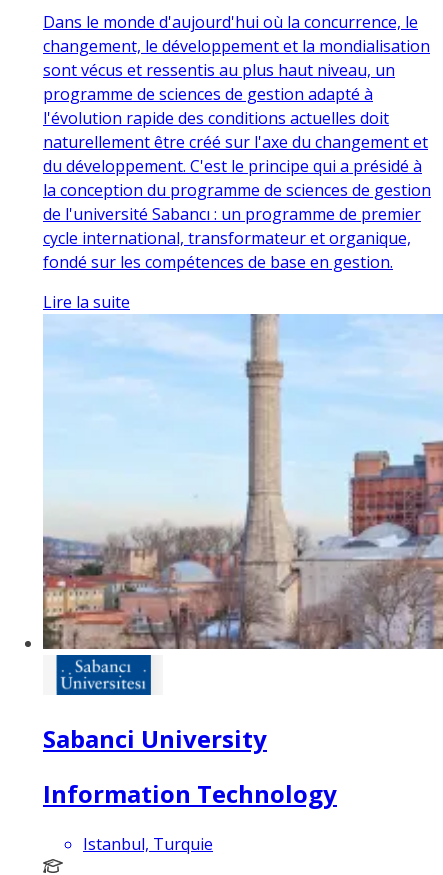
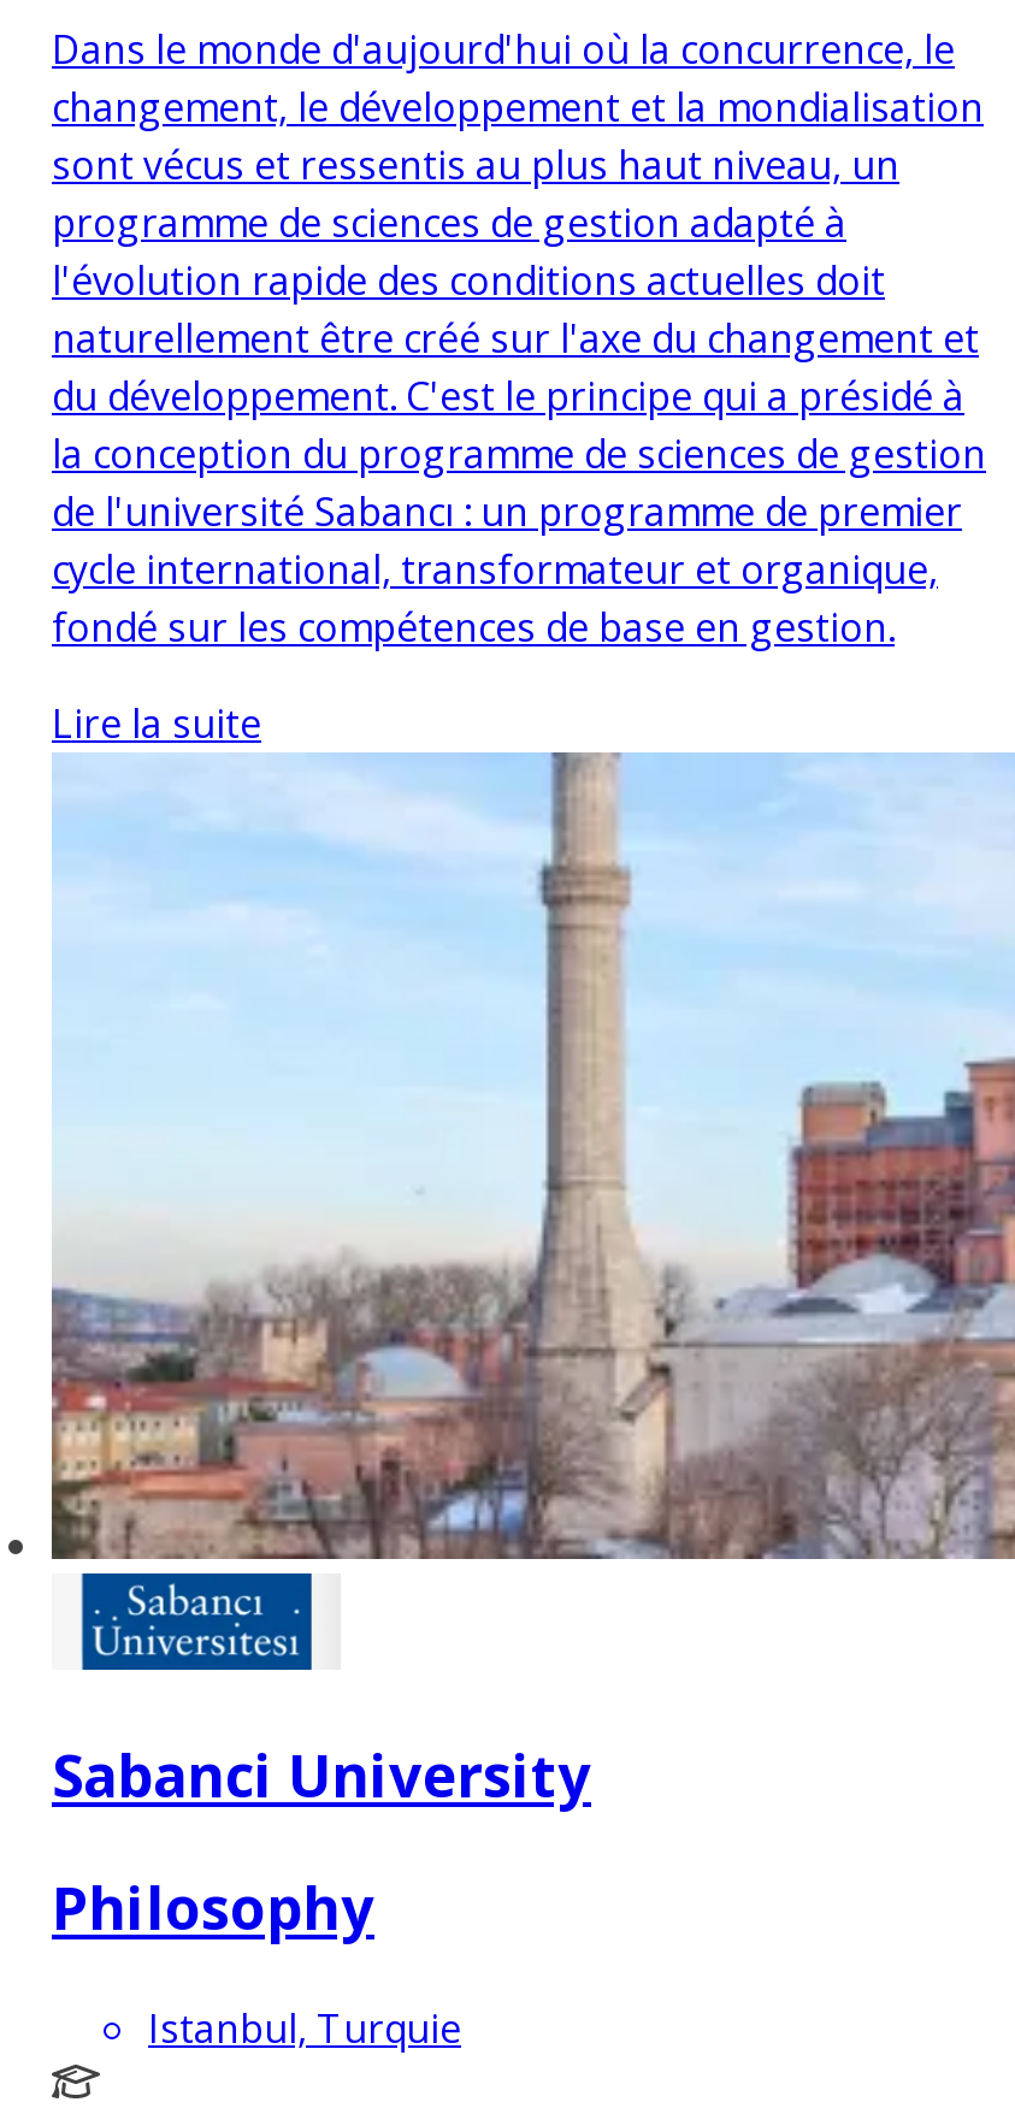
[43,777,337,810] Information Technology -> [52,1868,374,1948] Philosophy

